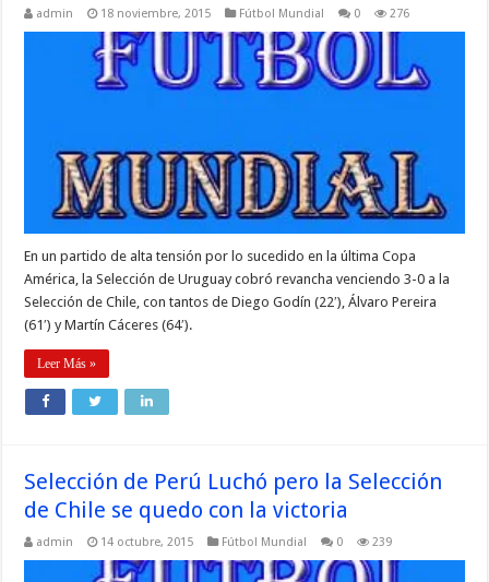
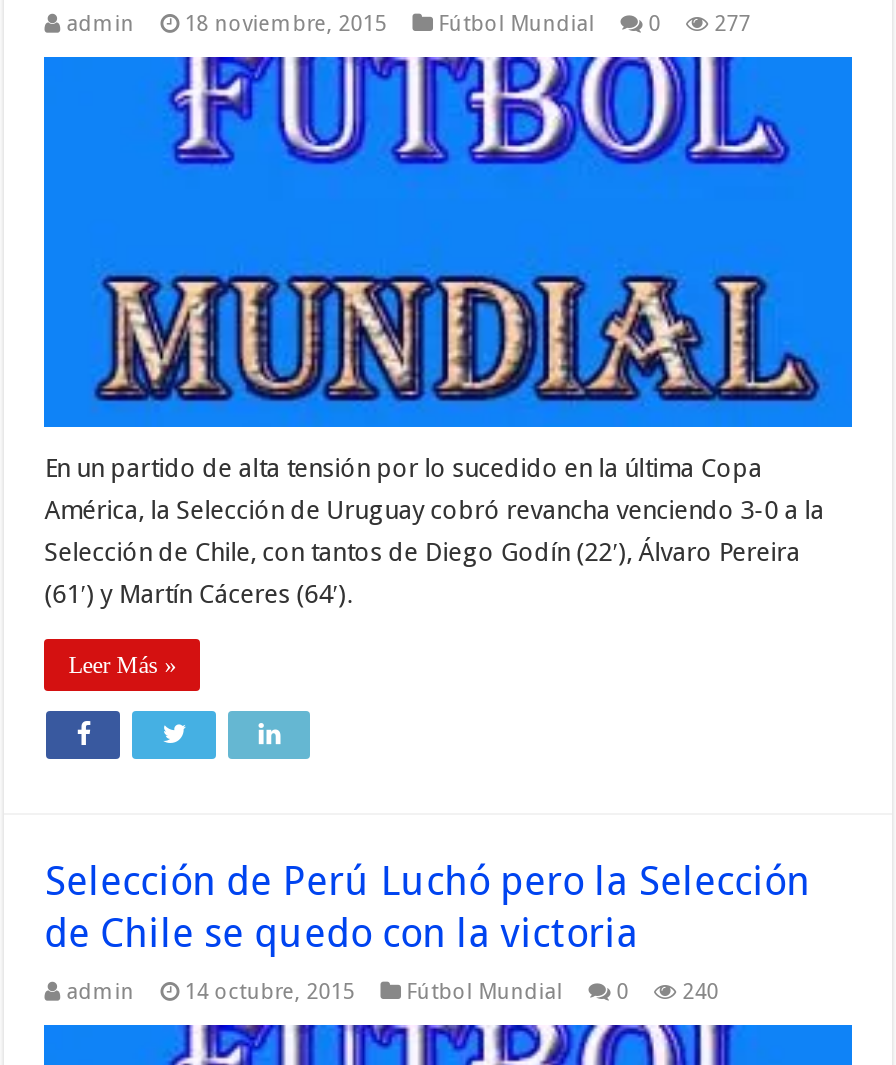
[390,6,410,21] 276 -> [714,11,750,37] 277
[372,535,392,550] 239 -> [682,980,718,1006] 240

